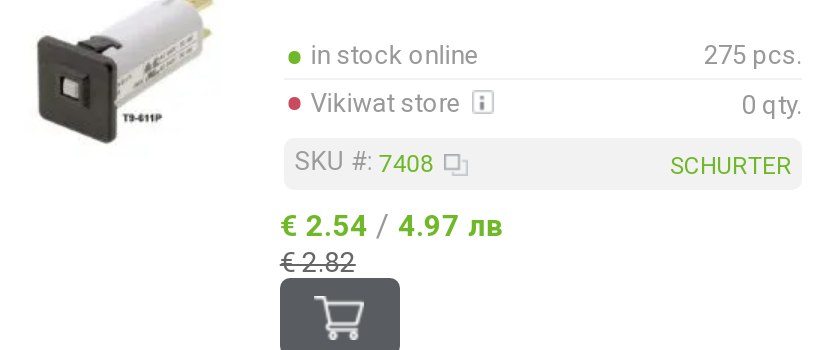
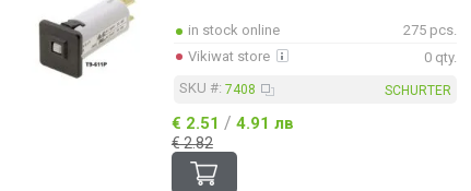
[280,207,504,245] € 2.54 / 4.97 лв -> [171,113,294,134] € 2.51 / 4.91 лв

